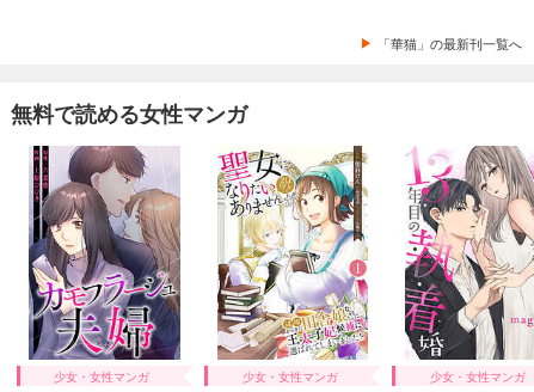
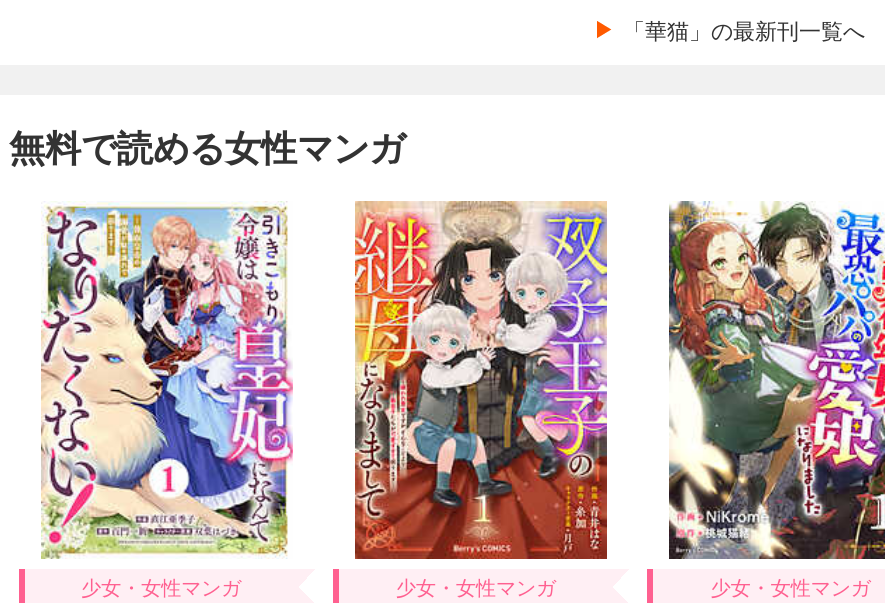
[27,145,182,361] [image] -> [39,201,295,559] [image]
[216,145,369,361] [image] -> [353,199,609,561] [image]
[404,145,530,361] [image] -> [667,199,879,561] [image]

